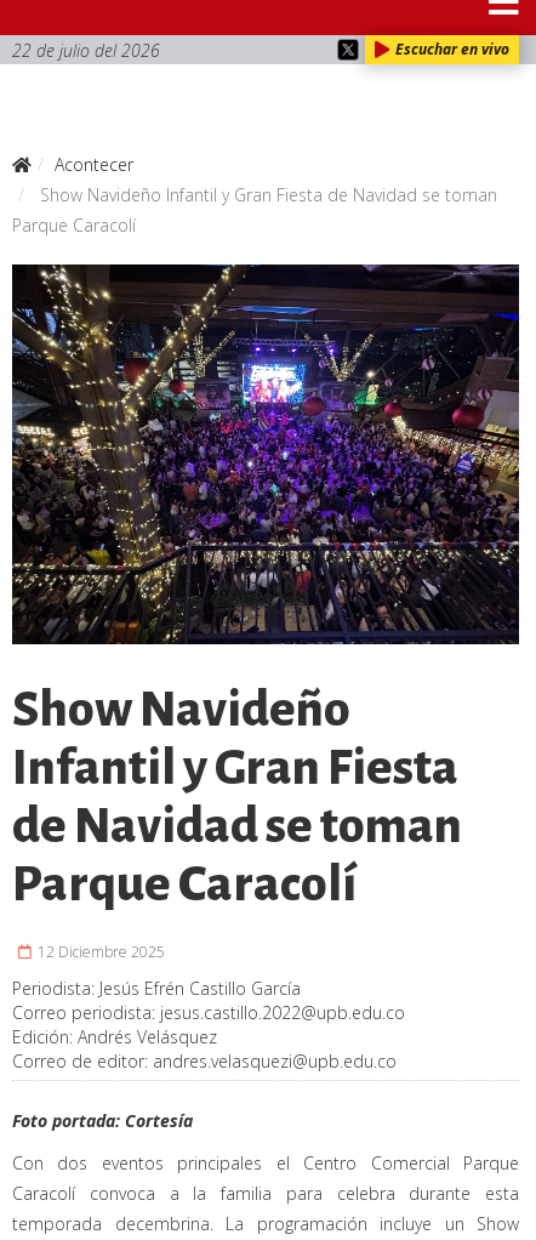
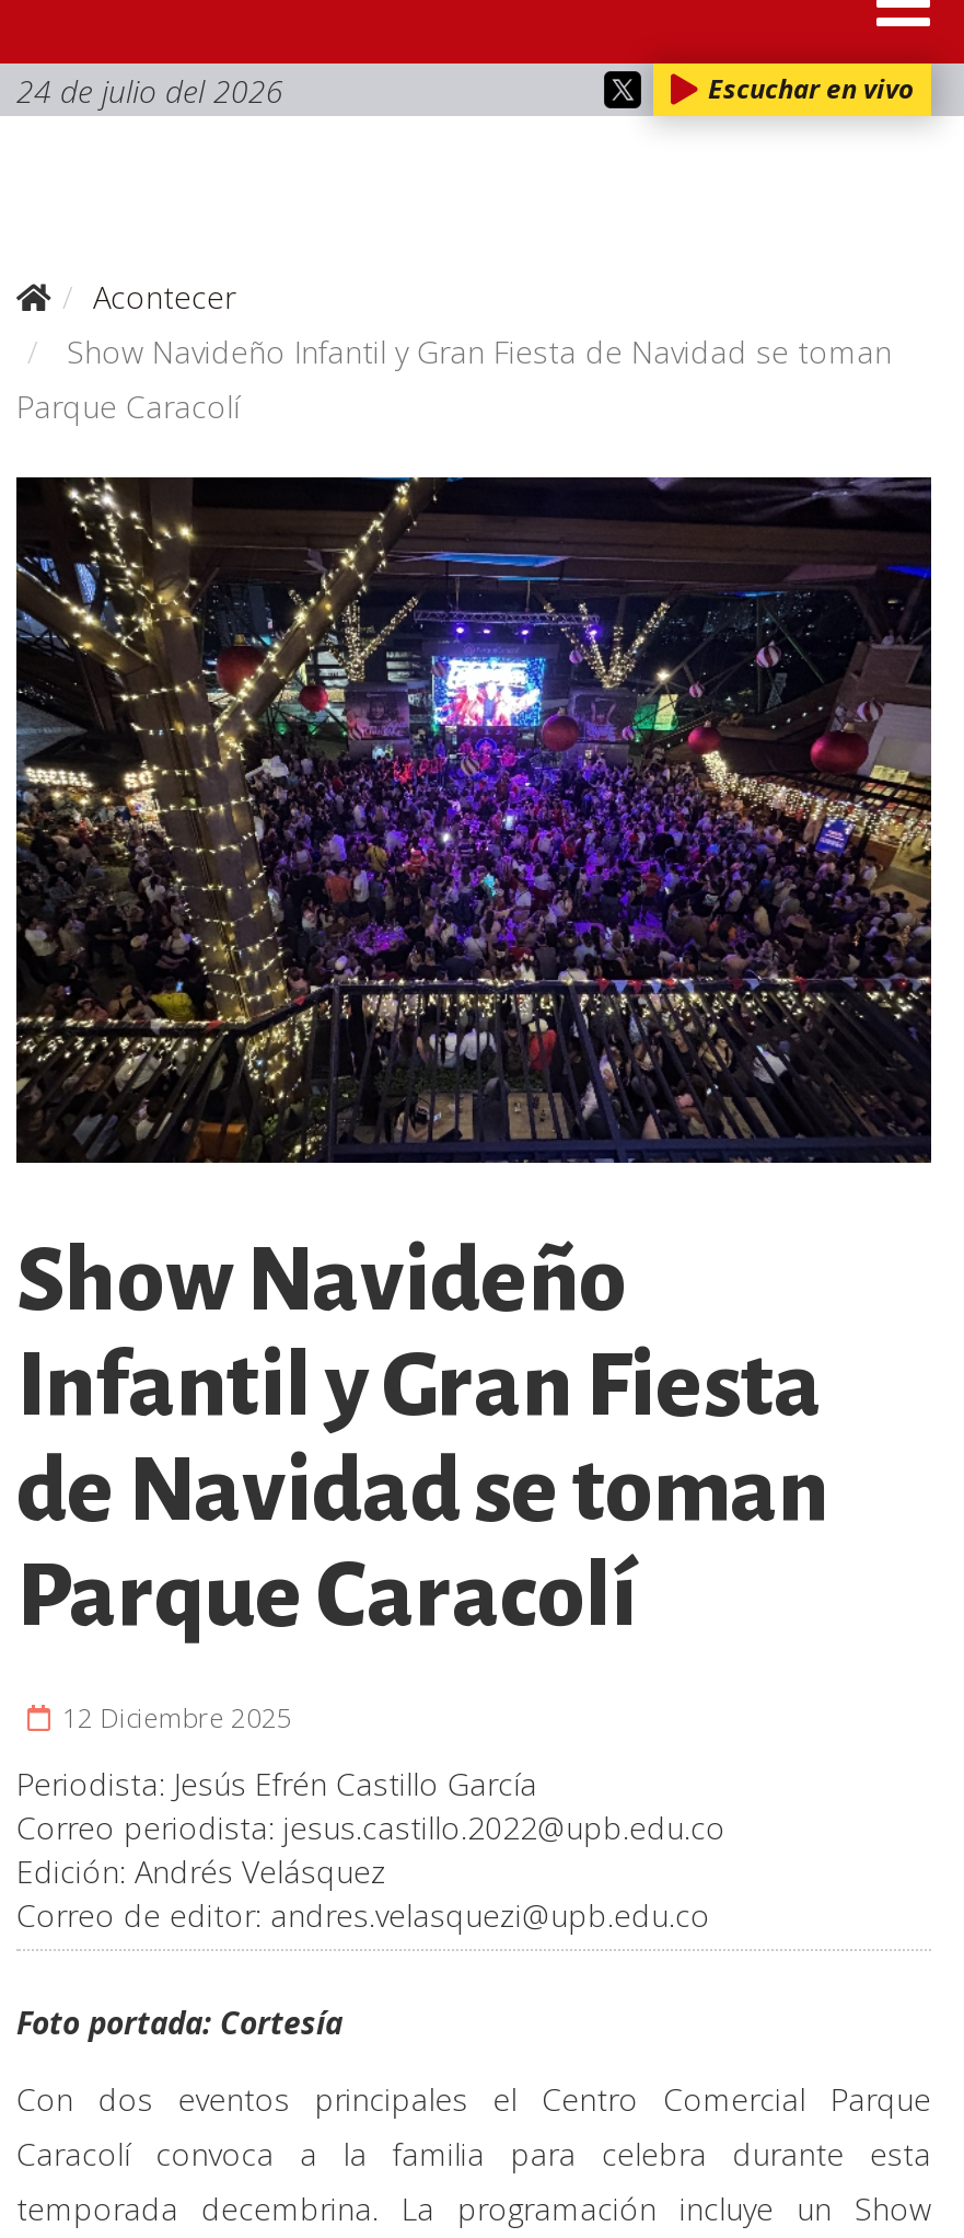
[12,38,160,61] 22 de julio del 2026 -> [16,69,283,111] 24 de julio del 2026

